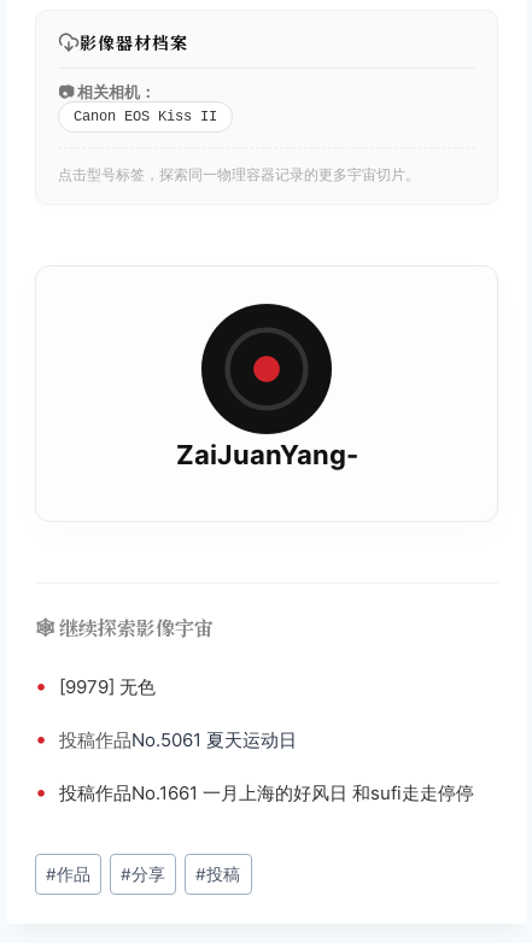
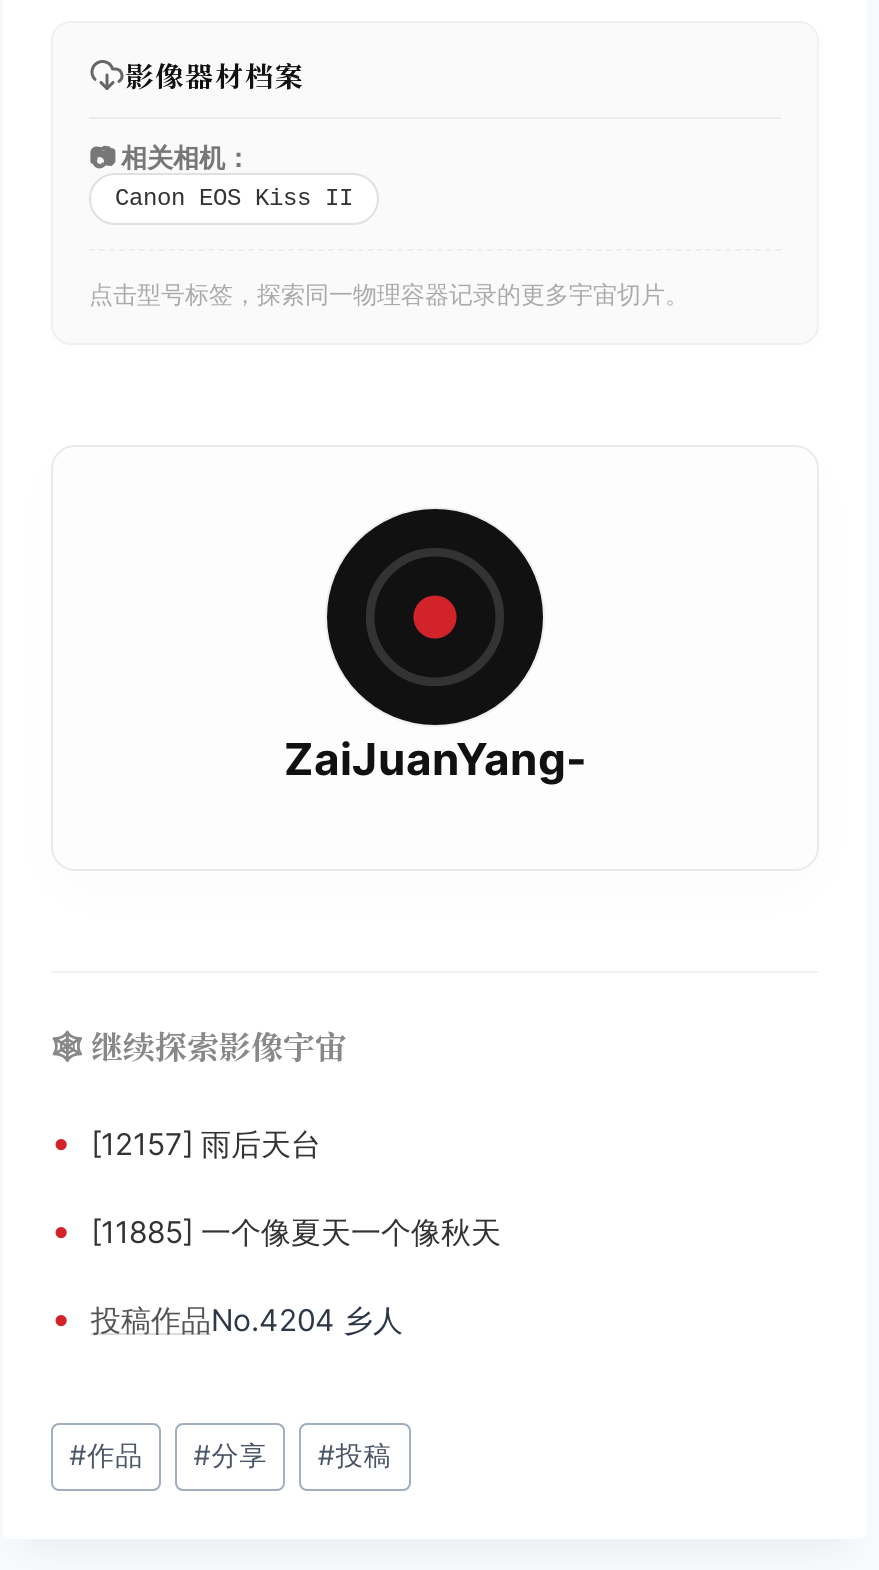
[35,672,156,698] • [9979] 无色 -> [51,1121,321,1163] • [12157] 雨后天台
[35,725,297,751] • 投稿作品No.5061 夏天运动日 -> [51,1209,501,1251] • [11885] 一个像夏天一个像秋天
[35,778,474,804] • 投稿作品No.1661 一月上海的好风日 和sufi走走停停 -> [51,1297,403,1339] • 投稿作品No.4204 乡人

